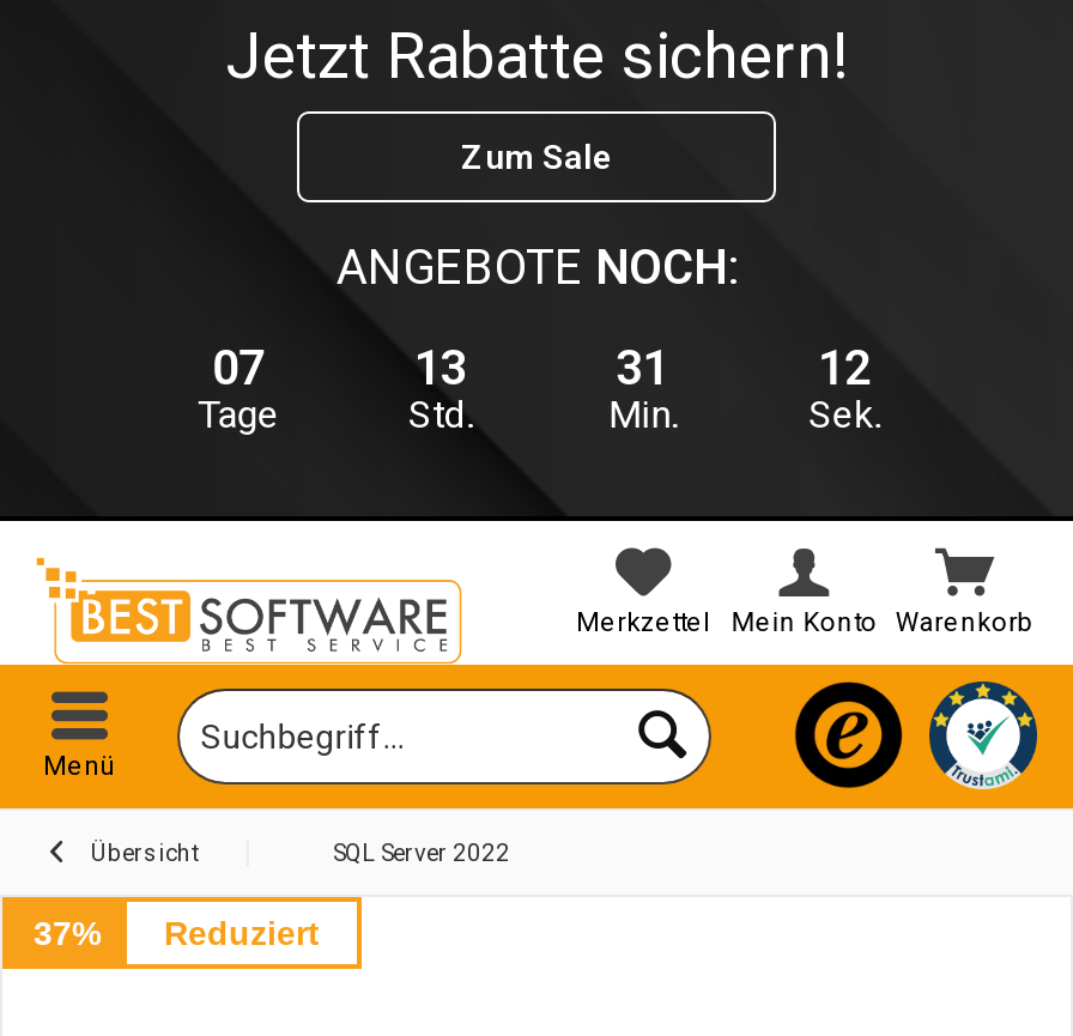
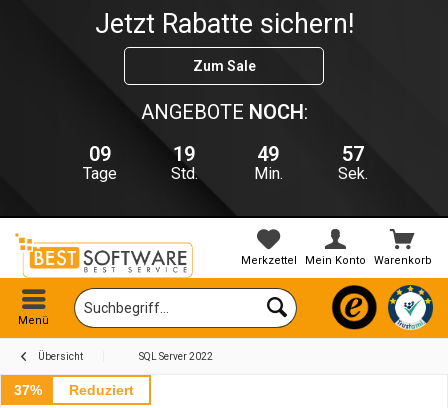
[212,338,265,395] 07 -> [89,141,111,165] 09
[414,338,467,395] 13 -> [173,141,195,165] 19
[616,338,669,395] 31 -> [257,141,279,165] 49
[818,338,871,395] 12 -> [342,141,364,165] 57

